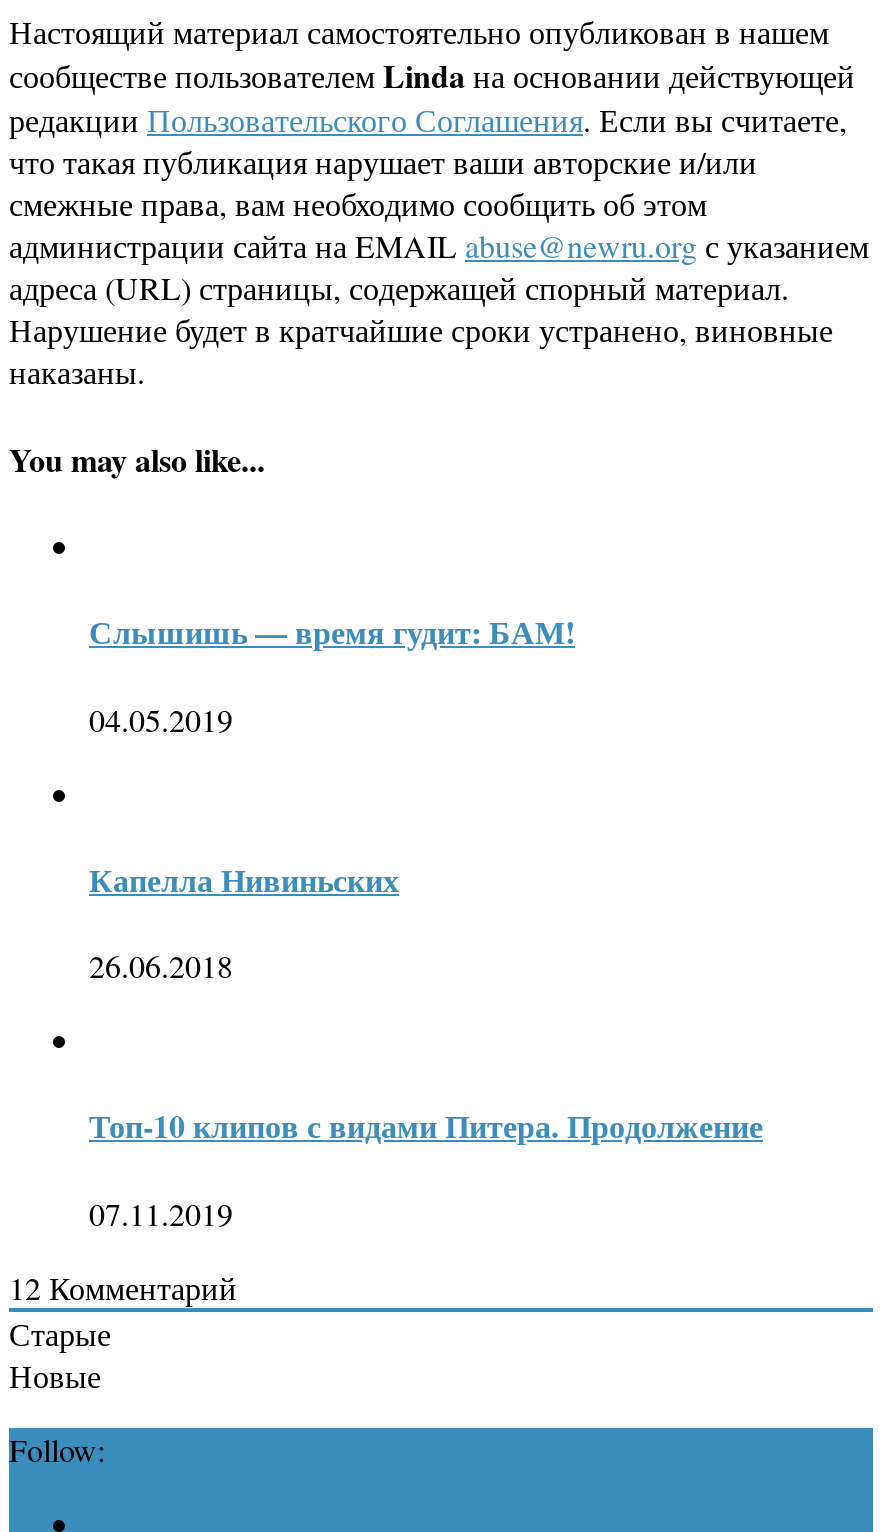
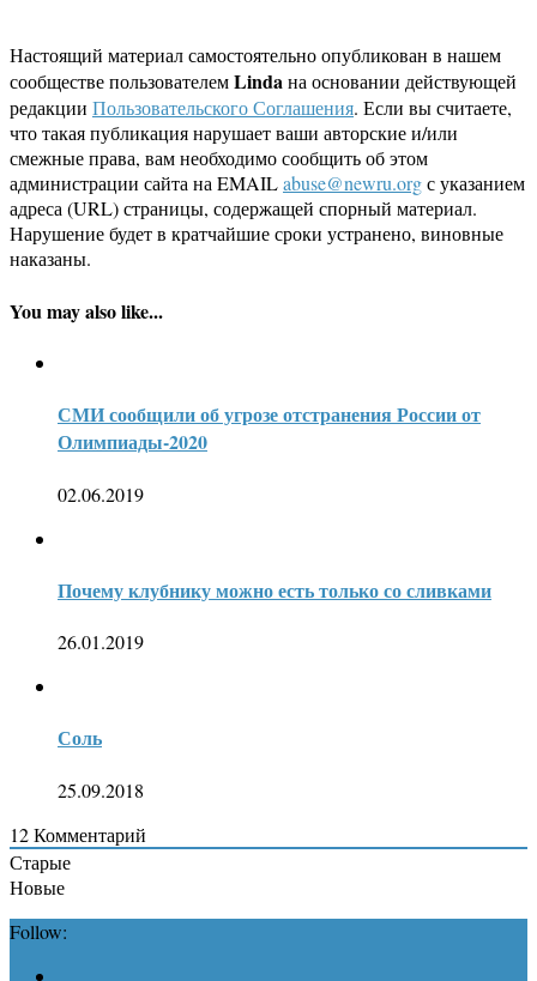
[89,608,575,654] Слышишь — время гудит: БАМ! -> [58,400,481,455] СМИ сообщили об угрозе отстранения России от | Олимпиады-2020
[89,697,233,739] 04.05.2019 -> [58,481,144,506] 02.06.2019
[89,856,399,902] Капелла Нивиньских -> [58,576,491,603] Почему клубнику можно есть только со сливками
[89,944,233,986] 26.06.2018 -> [58,629,144,654] 26.01.2019
[89,1103,763,1149] Топ-10 клипов с видами Питера. Продолжение -> [58,724,102,751] Соль
[89,1191,233,1233] 07.11.2019 -> [58,777,144,802] 25.09.2018

